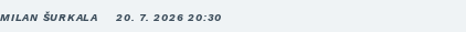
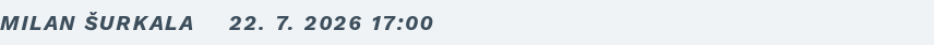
[0,11,222,23] MILAN ŠURKALA 20. 7. 2026 20:30 -> [0,11,434,34] MILAN ŠURKALA 22. 7. 2026 17:00

